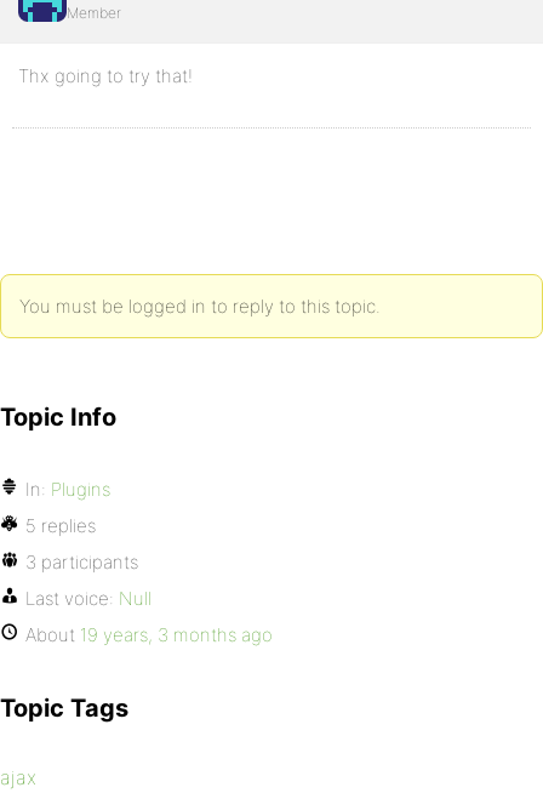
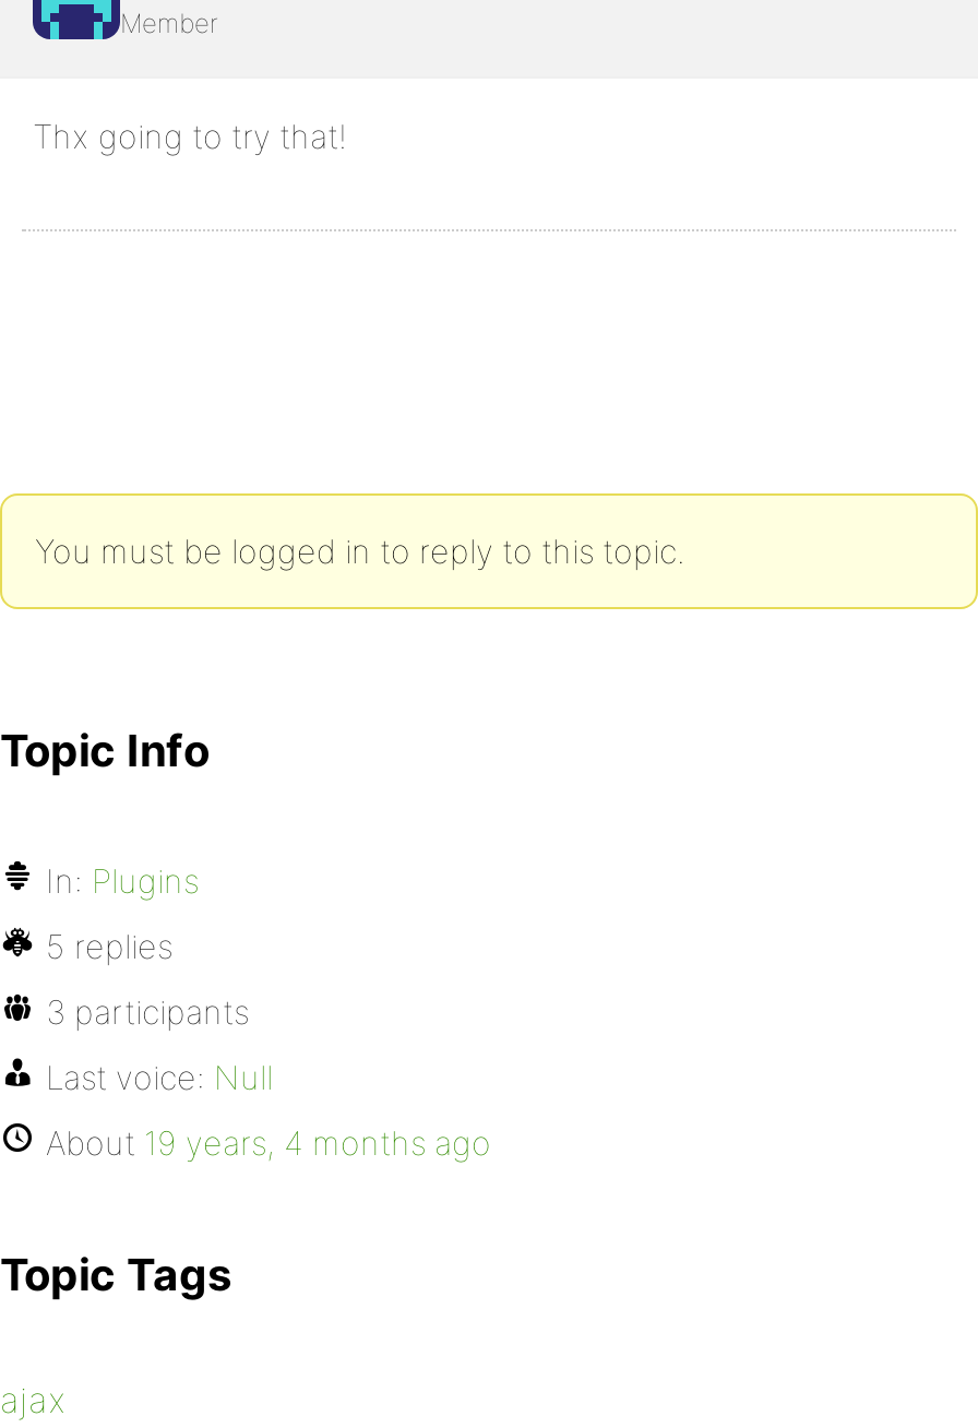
[25,624,273,647] About 19 years, 3 months ago -> [46,1123,491,1165] About 19 years, 4 months ago

